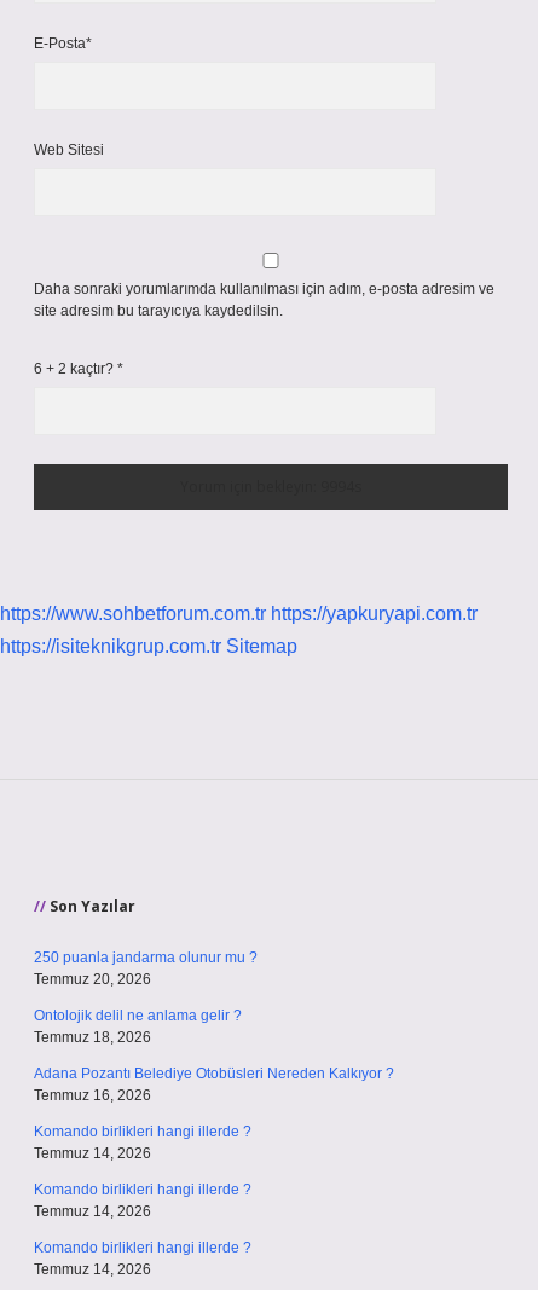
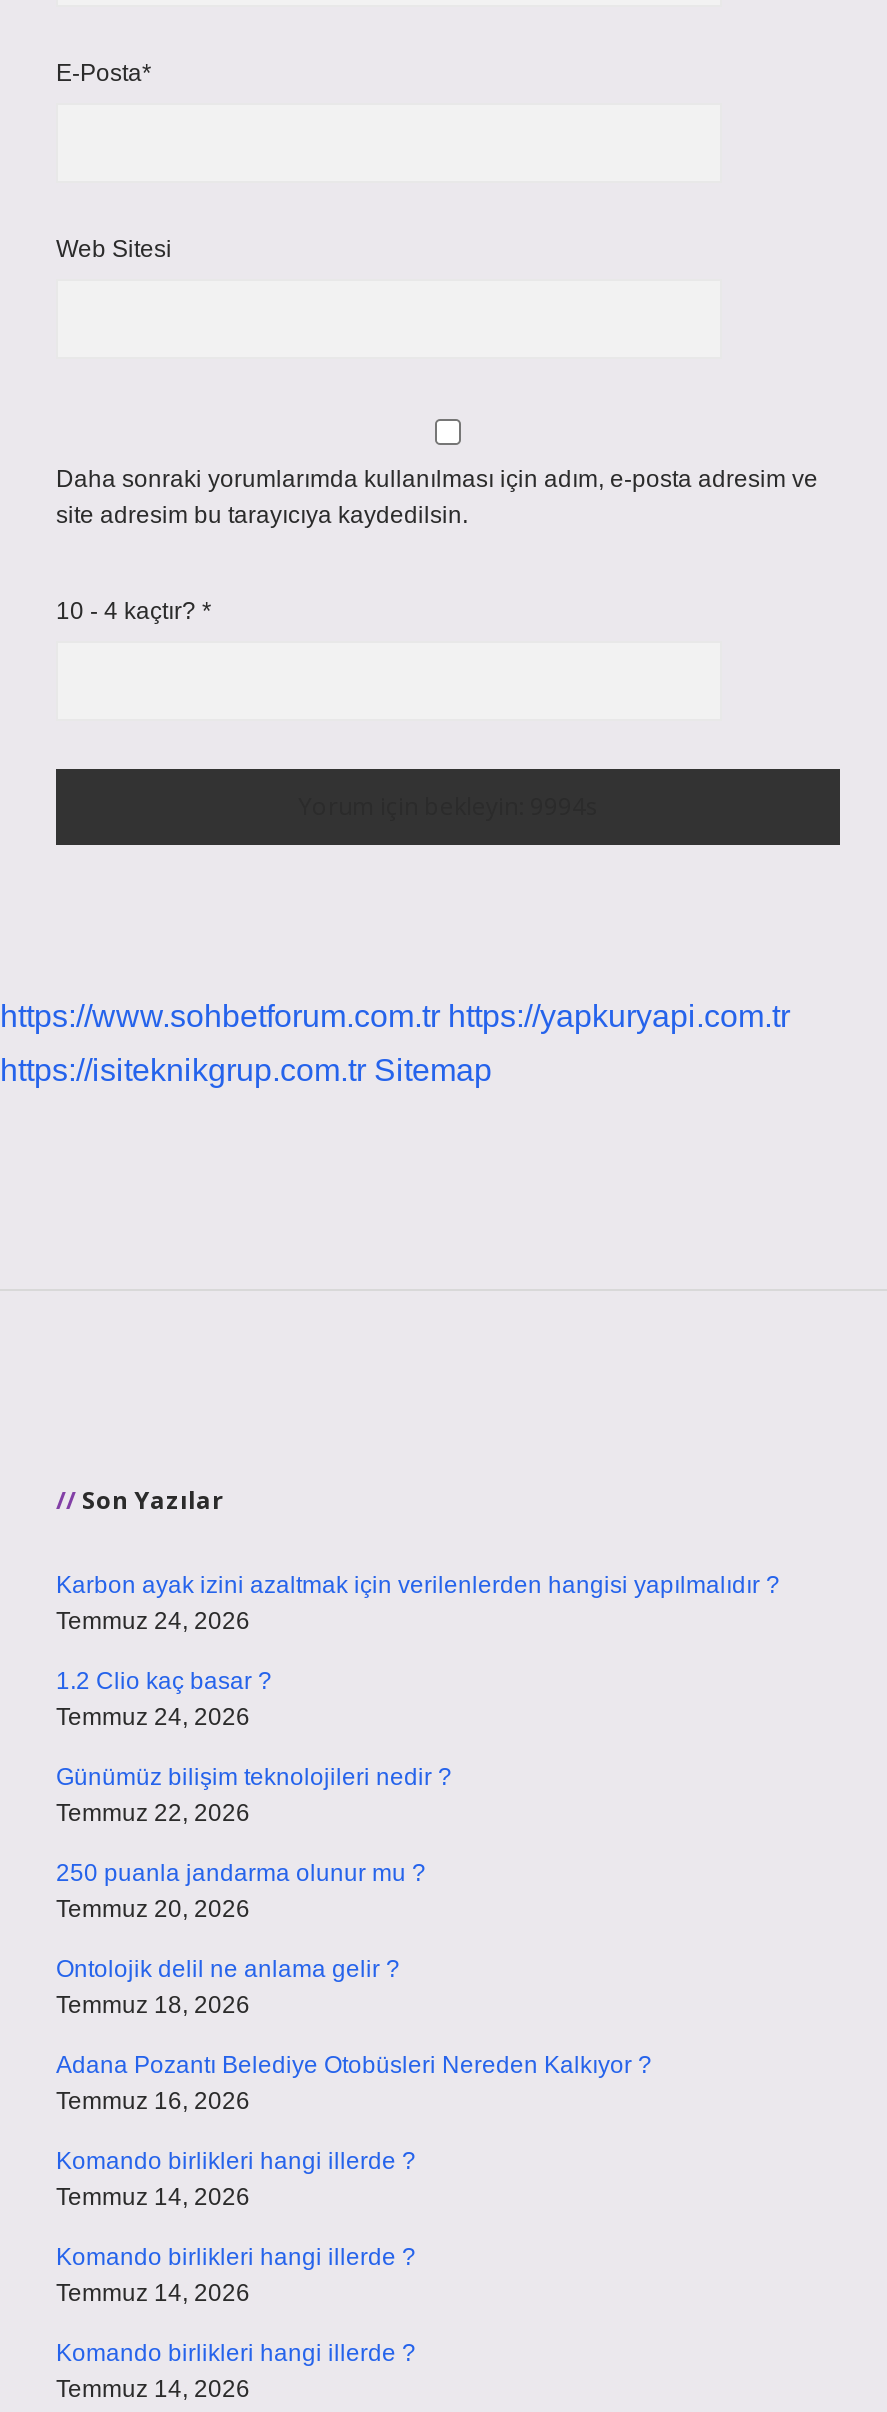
[34,360,123,377] 6 + 2 kaçtır? * -> [56,597,212,625] 10 - 4 kaçtır? *
none -> [56,1571,780,1827] Karbon ayak izini azaltmak için verilenlerden hangisi yapılmalıdır ? | Temmuz 24, 2026 | 1.2 Clio kaç basar ? | Temmuz 24, 2026 | Günümüz bilişim teknolojileri nedir ? | Temmuz 22, 2026

